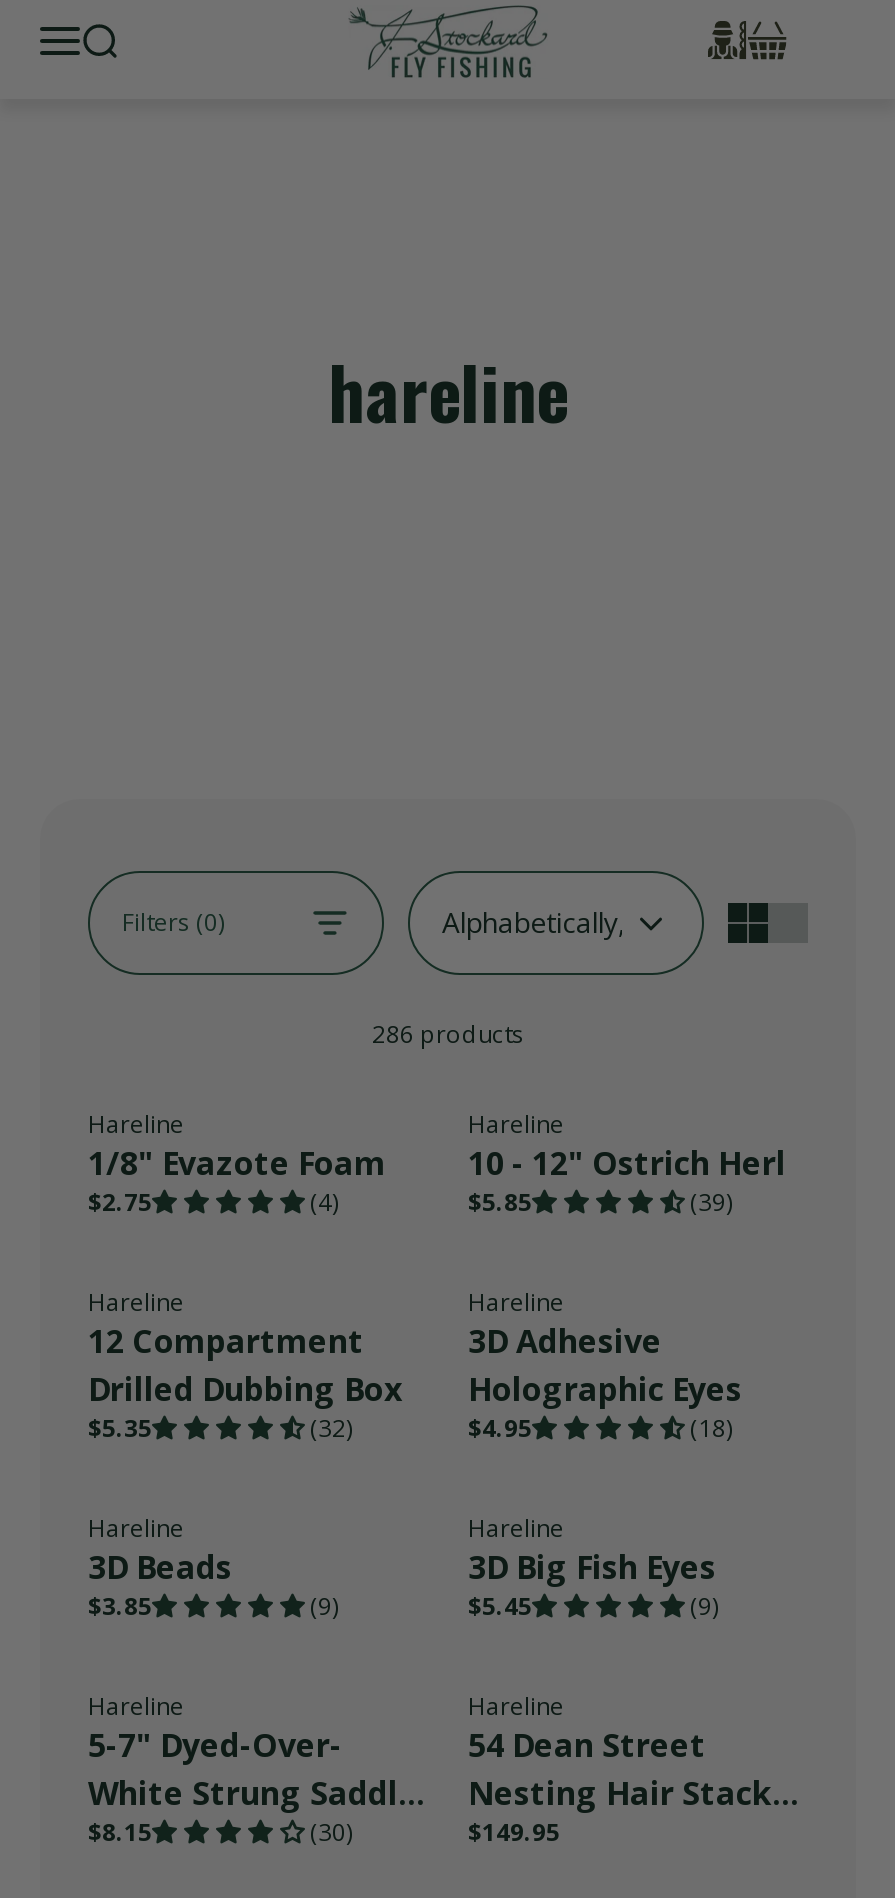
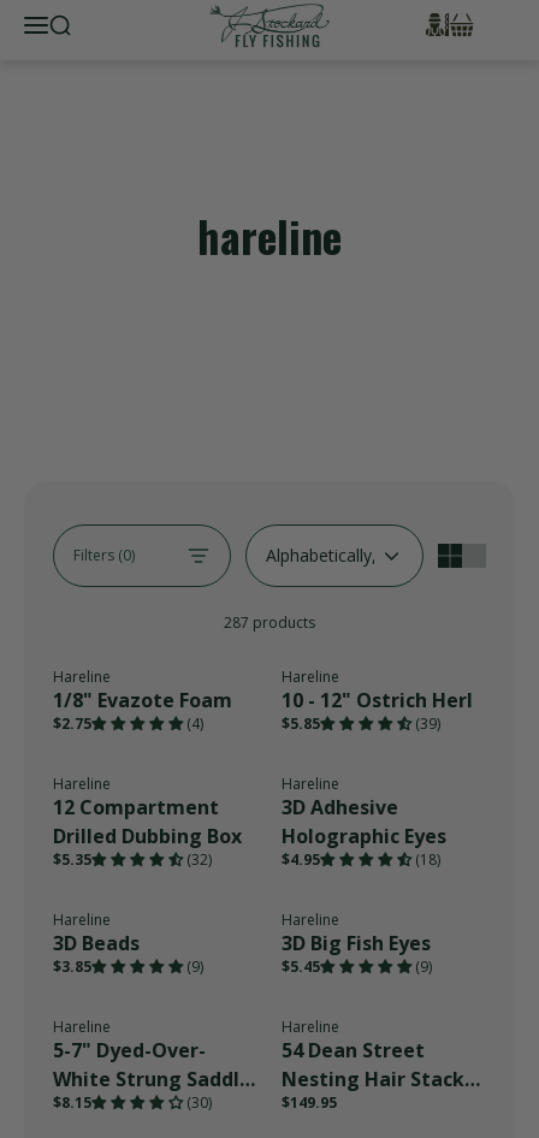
[372,1017,524,1051] 286 products -> [224,612,315,633] 287 products

